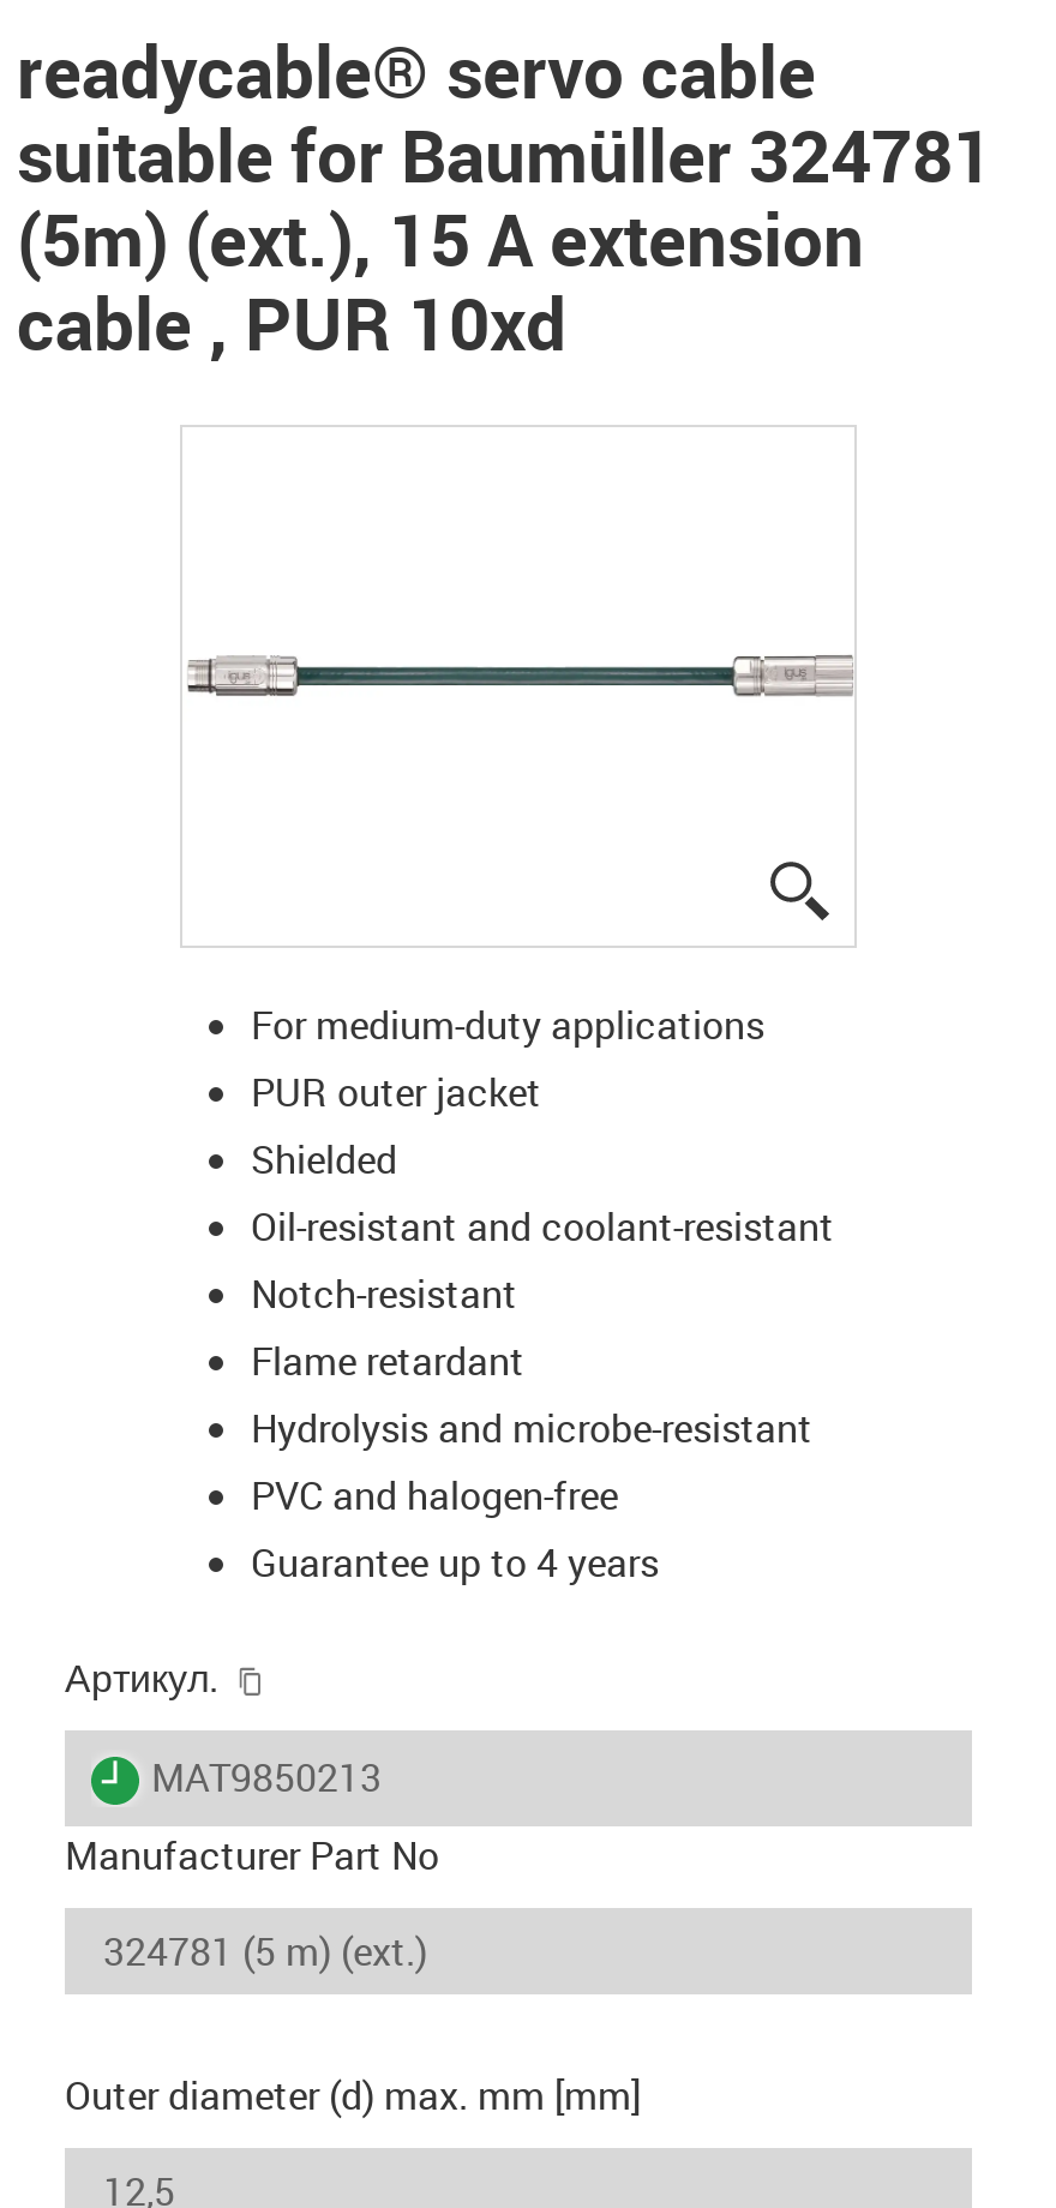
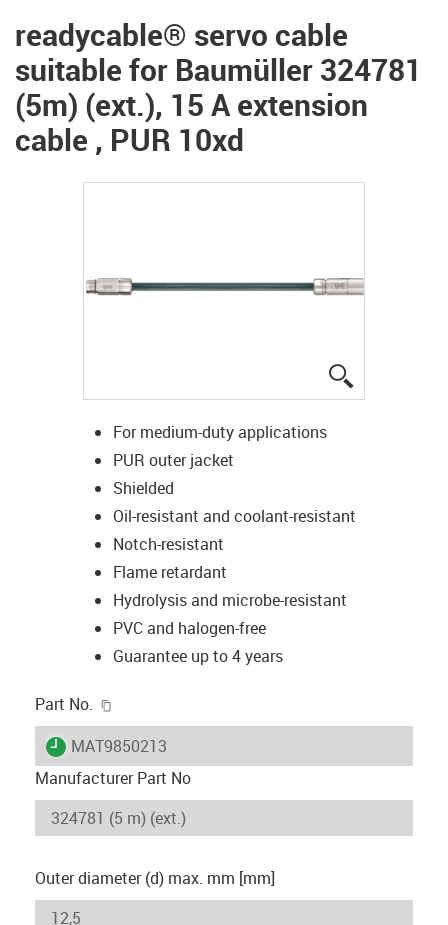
[65,1650,218,1703] Артикул. -> [35,692,93,714] Part No.

